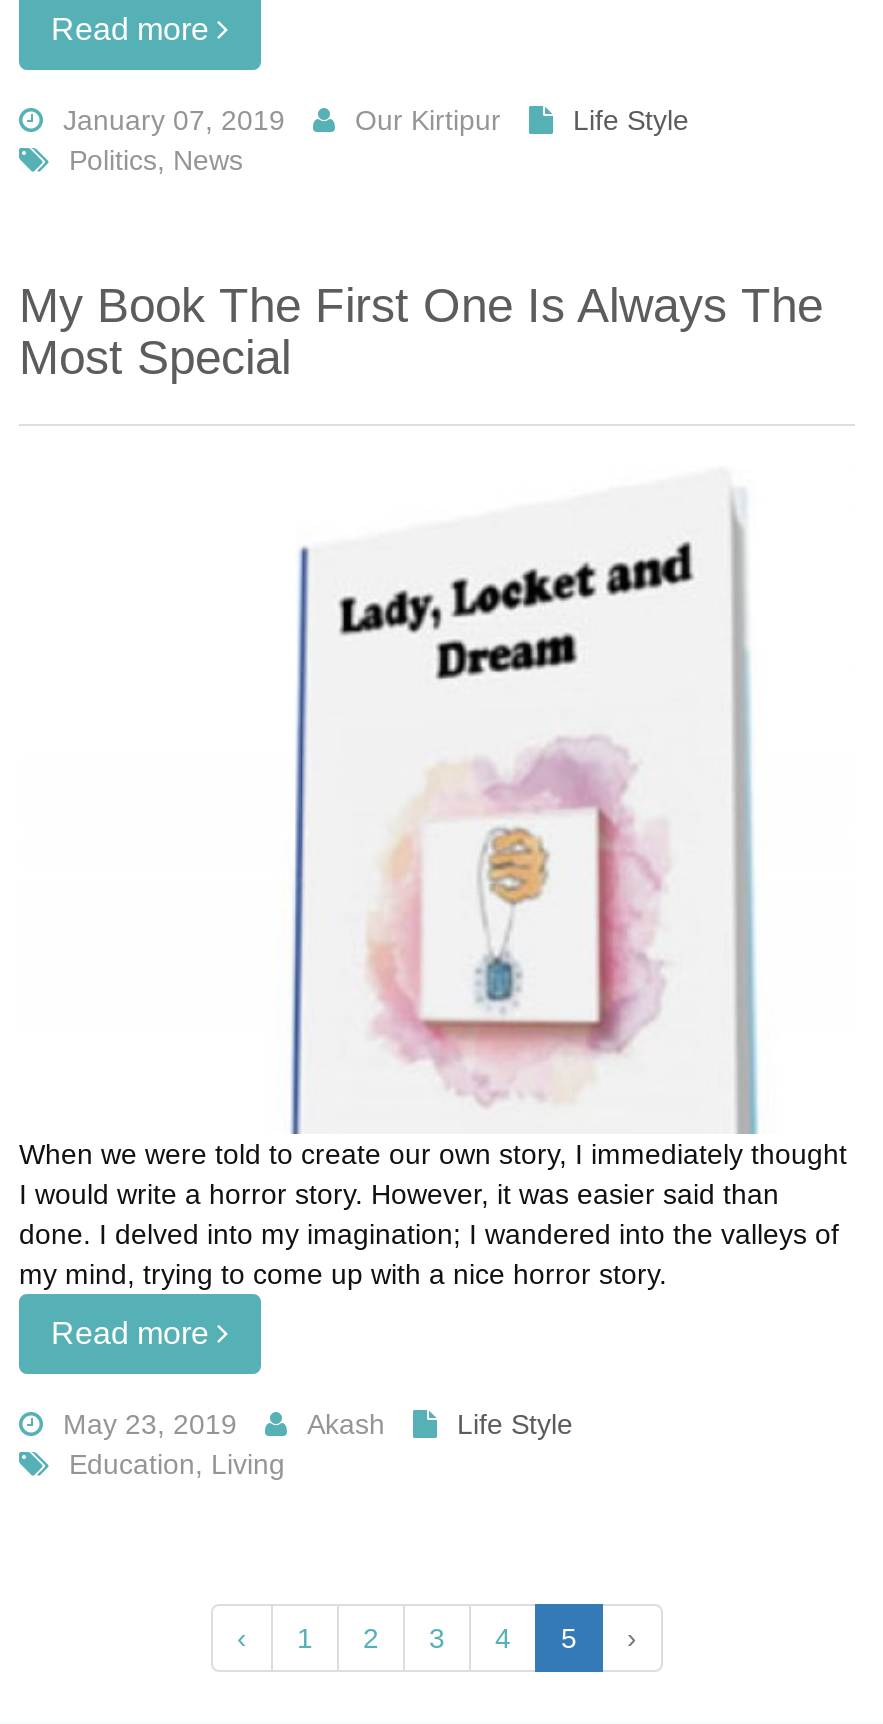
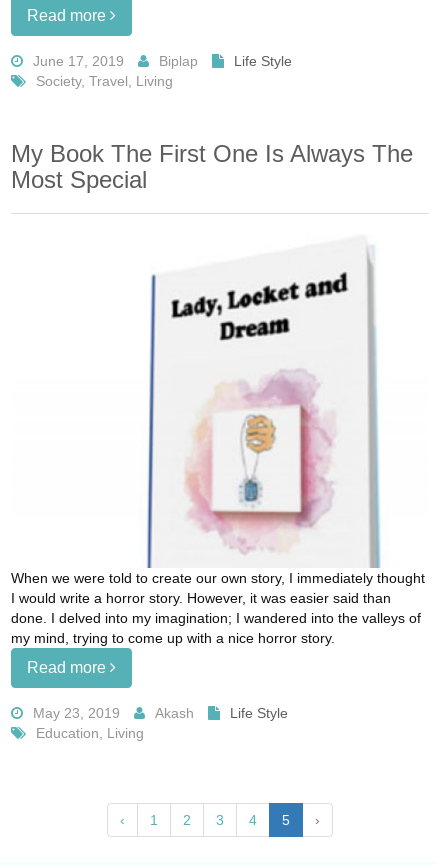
[63,104,501,136] January 07, 2019 | Our Kirtipur -> [33,53,198,69] June 17, 2019 | Biplap
[69,144,243,176] Politics, News -> [36,73,173,89] Society, Travel, Living

